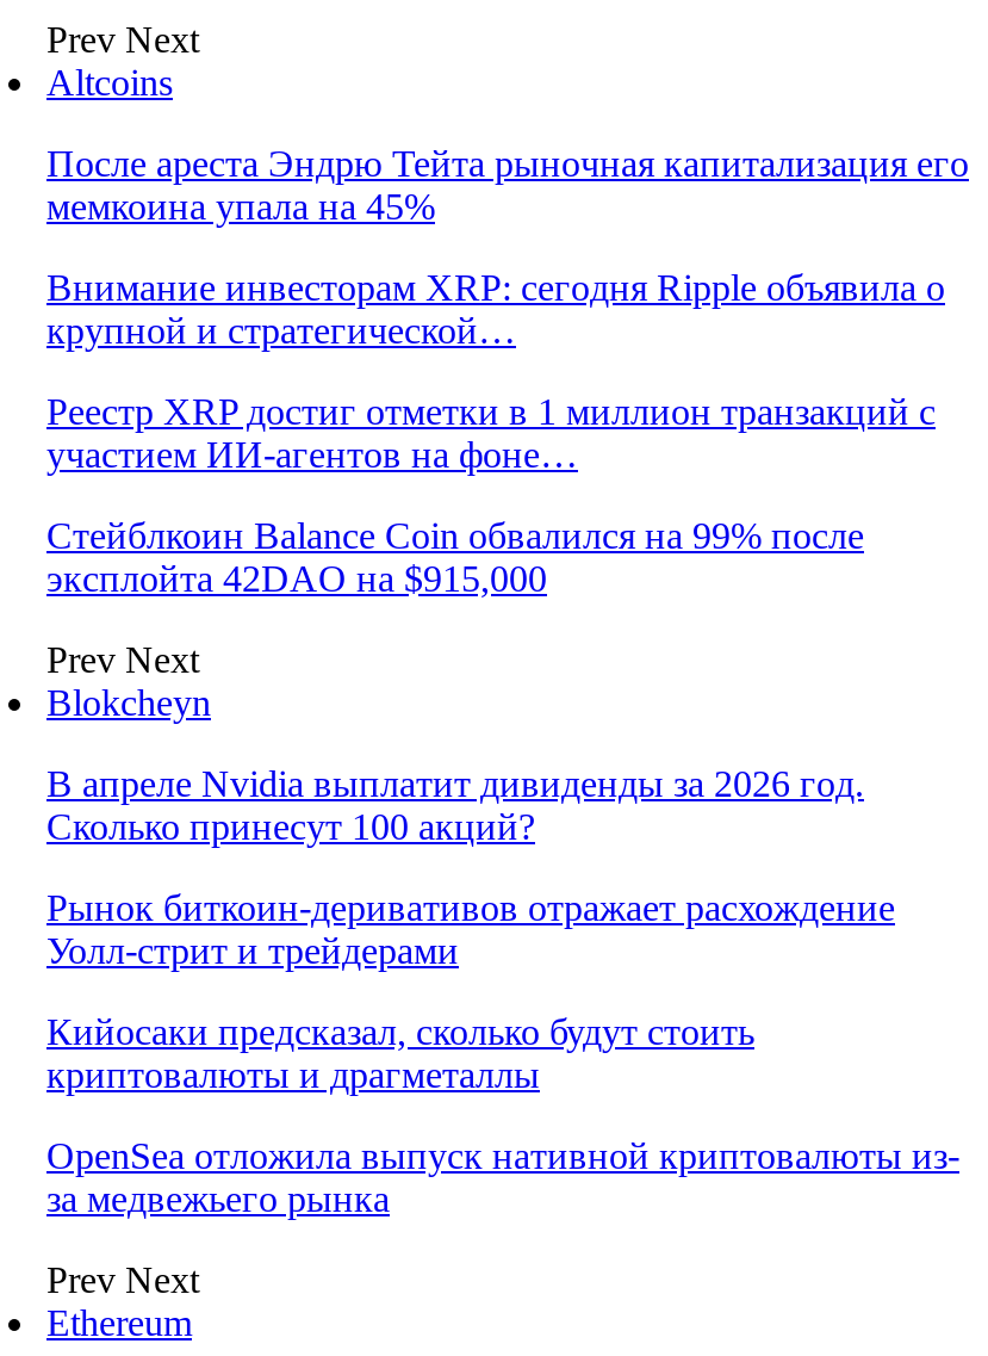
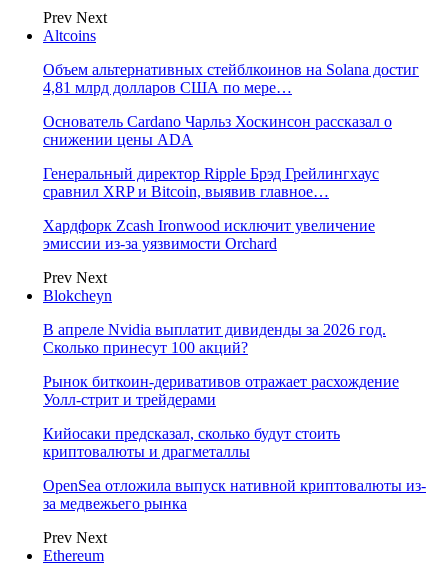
[46,143,969,227] После ареста Эндрю Тейта рыночная капитализация его | мемкоина упала на 45% -> [43,61,419,96] Объем альтернативных стейблкоинов на Solana достиг | 4,81 млрд долларов США по мере…
[46,267,945,351] Внимание инвесторам XRP: сегодня Ripple объявила о | крупной и стратегической… -> [43,113,392,148] Основатель Cardano Чарльз Хоскинсон рассказал о | снижении цены ADA
[46,391,936,475] Реестр XRP достиг отметки в 1 миллион транзакций с | участием ИИ-агентов на фоне… -> [43,165,379,200] Генеральный директор Ripple Брэд Грейлингхаус | сравнил XRP и Bitcoin, выявив главное…
[46,515,864,599] Стейблкоин Balance Coin обвалился на 99% после | эксплойта 42DAO на $915,000 -> [43,217,375,252] Хардфорк Zcash Ironwood исключит увеличение | эмиссии из-за уязвимости Orchard

